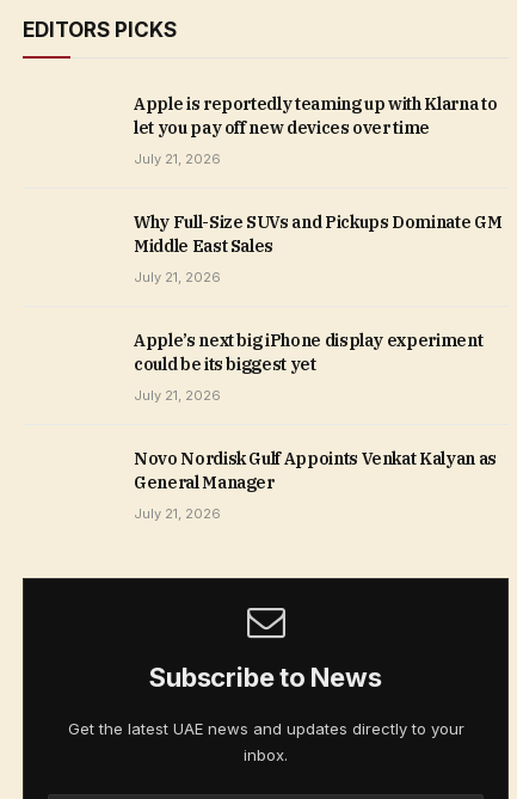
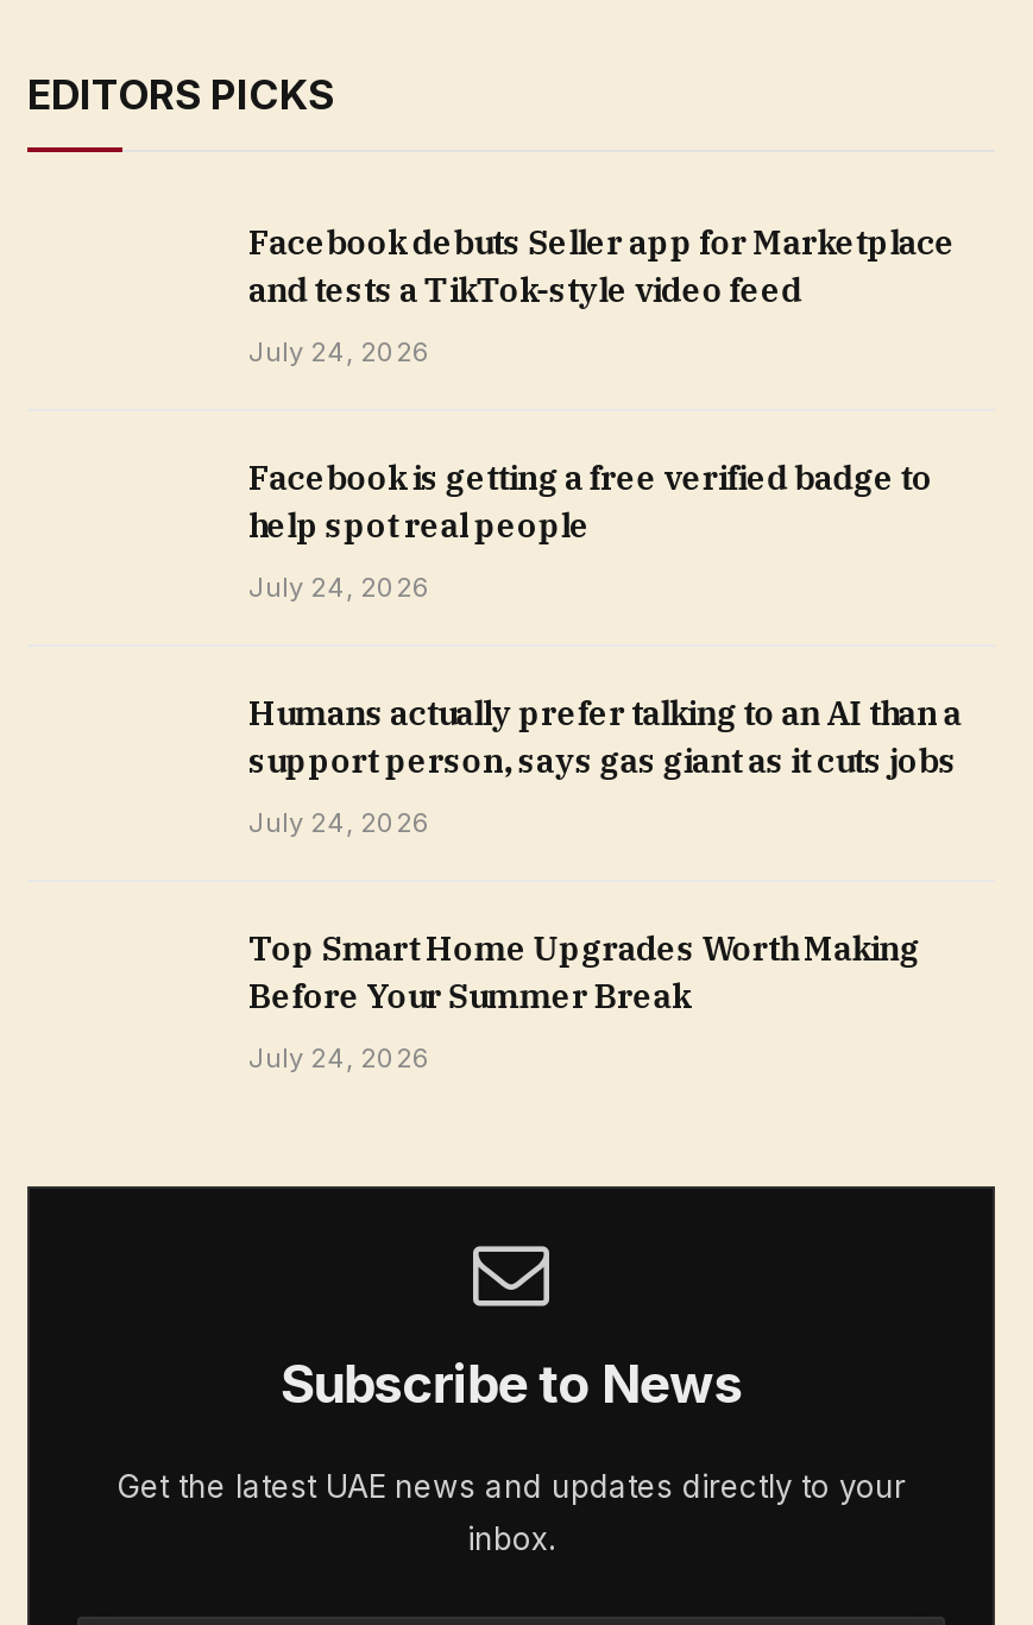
[134,93,497,139] Apple is reportedly teaming up with Klarna to | let you pay off new devices over time -> [248,221,955,311] Facebook debuts Seller app for Marketplace | and tests a TikTok-style video feed
[134,150,221,167] July 21, 2026 -> [248,335,432,369] July 24, 2026
[134,211,502,257] Why Full-Size SUVs and Pickups Dominate GM | Middle East Sales -> [248,456,932,547] Facebook is getting a free verified badge to | help spot real people
[134,269,221,285] July 21, 2026 -> [248,571,432,604] July 24, 2026
[134,330,483,375] Apple’s next big iPhone display experiment | could be its biggest yet -> [248,692,961,782] Humans actually prefer talking to an AI than a | support person, says gas giant as it cuts jobs
[134,387,221,404] July 21, 2026 -> [248,806,432,839] July 24, 2026
[134,448,497,493] Novo Nordisk Gulf Appoints Venkat Kalyan as | General Manager -> [248,927,920,1018] Top Smart Home Upgrades Worth Making | Before Your Summer Break
[134,505,221,522] July 21, 2026 -> [248,1041,432,1075] July 24, 2026

